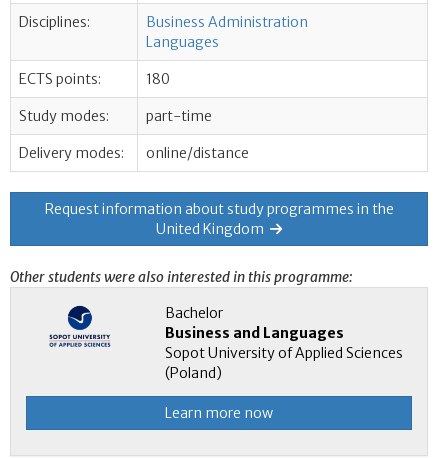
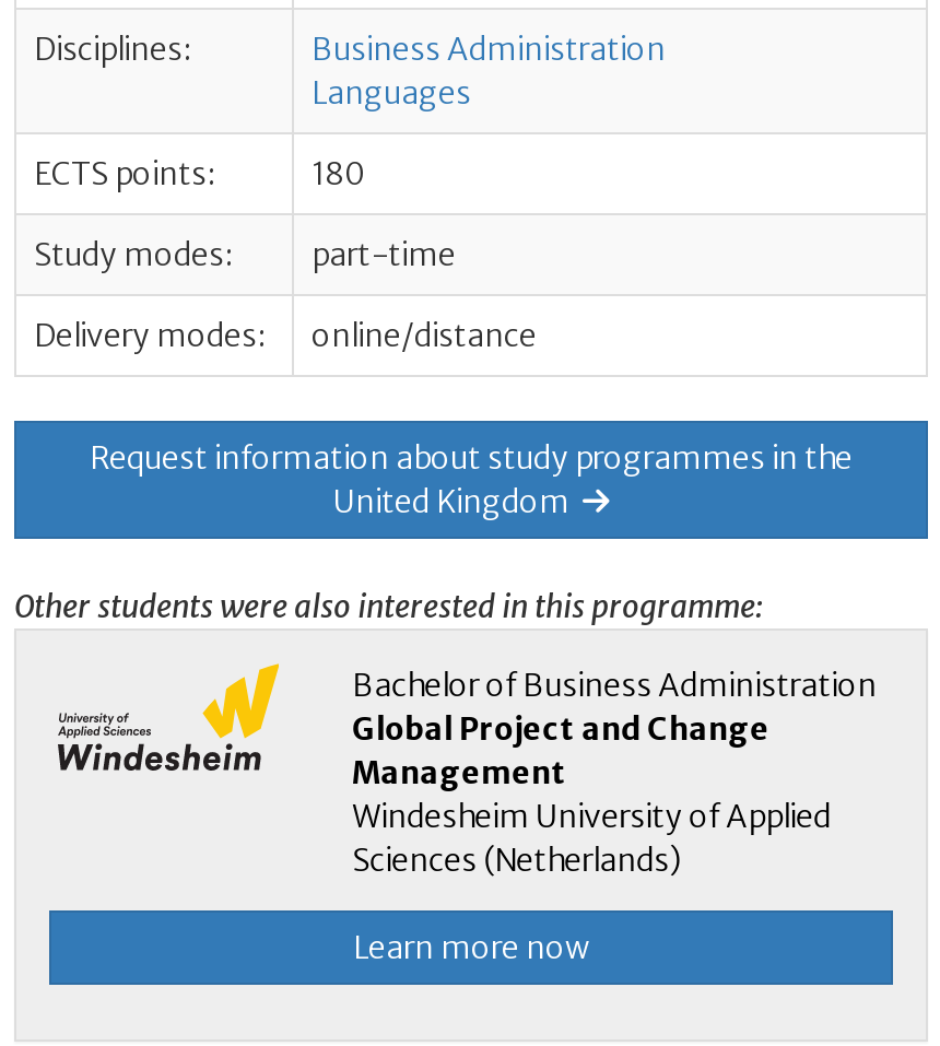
[31,304,403,382] [image] | Bachelor | Business and Languages | Sopot University of Applied Sciences | (Poland) -> [56,661,877,880] [image] | Bachelor of Business Administration | Global Project and Change | Management | Windesheim University of Applied | Sciences (Netherlands)

